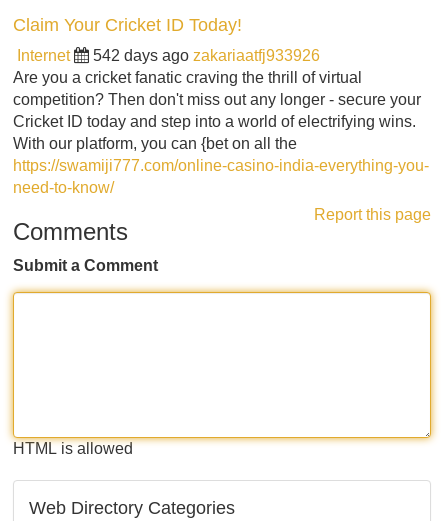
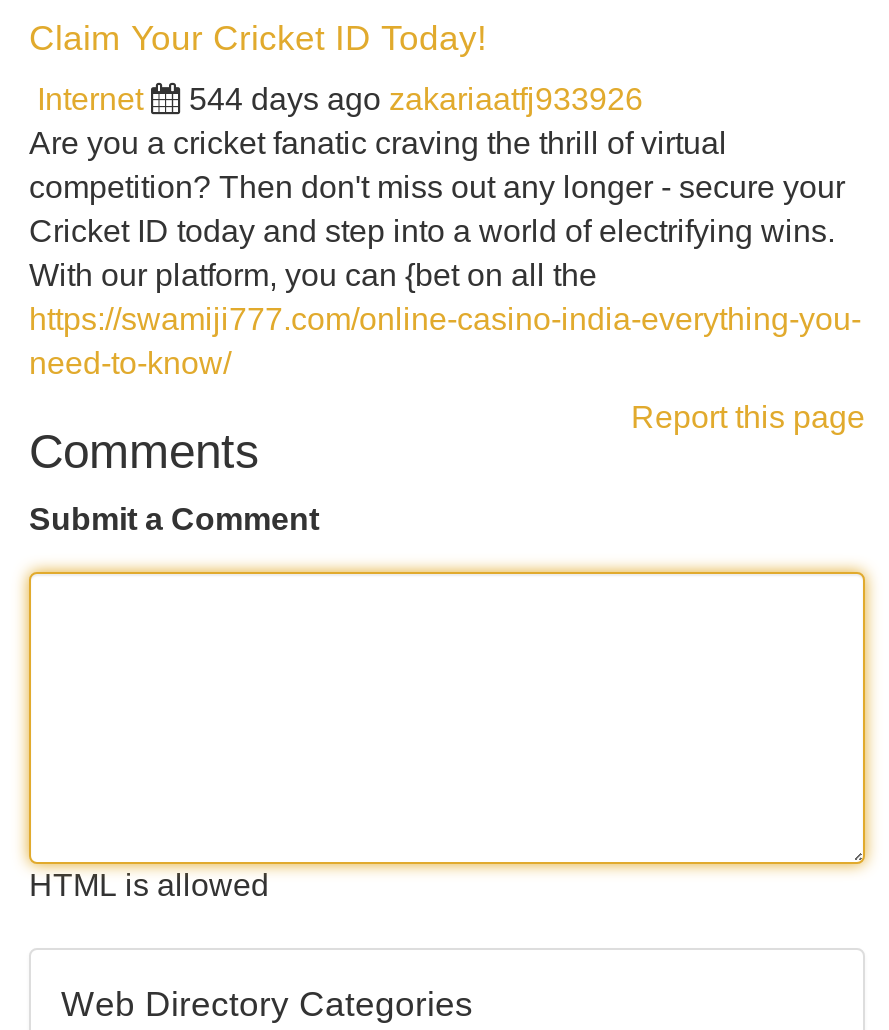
[93,47,320,64] 542 days ago zakariaatfj933926 -> [189,82,643,116] 544 days ago zakariaatfj933926

